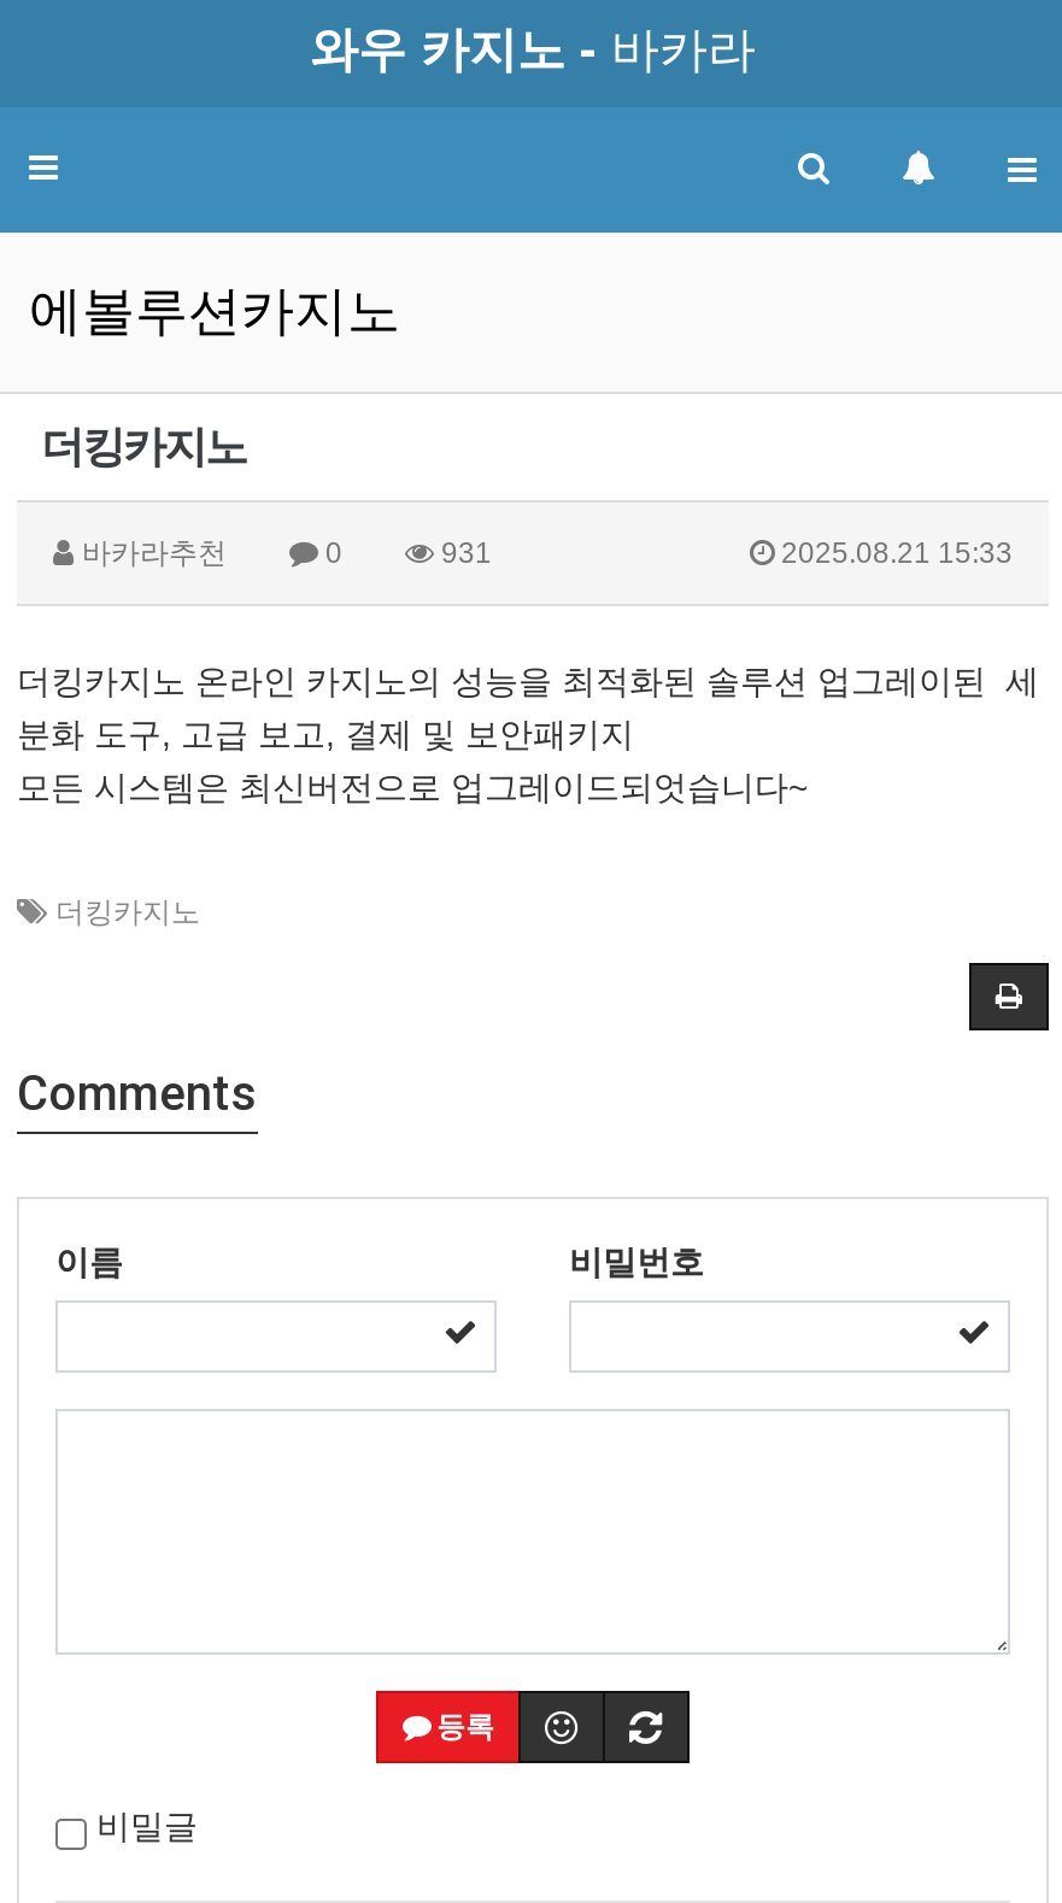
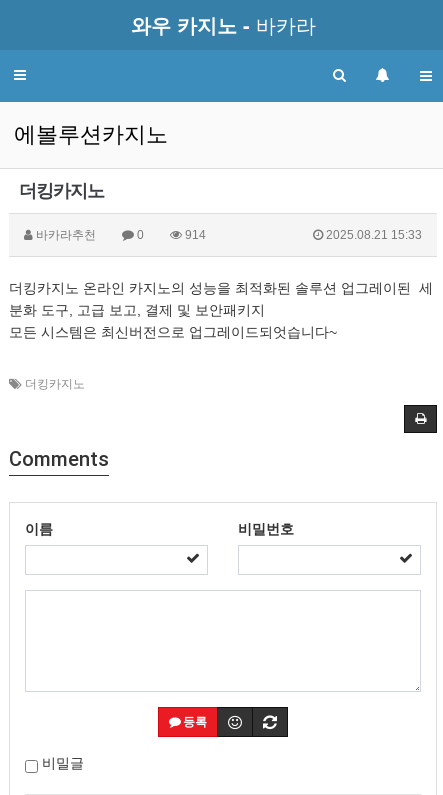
[434,536,492,570] 931 -> [182,228,206,242] 914

